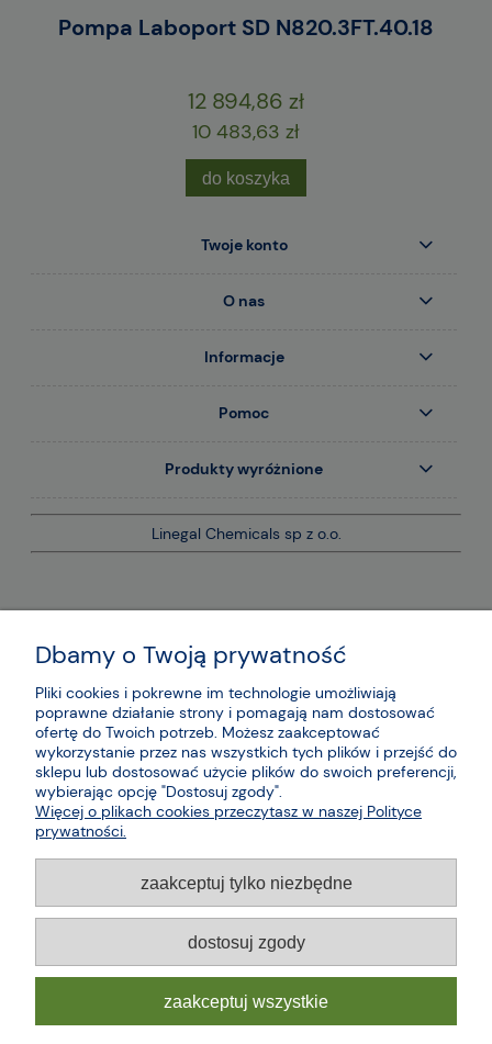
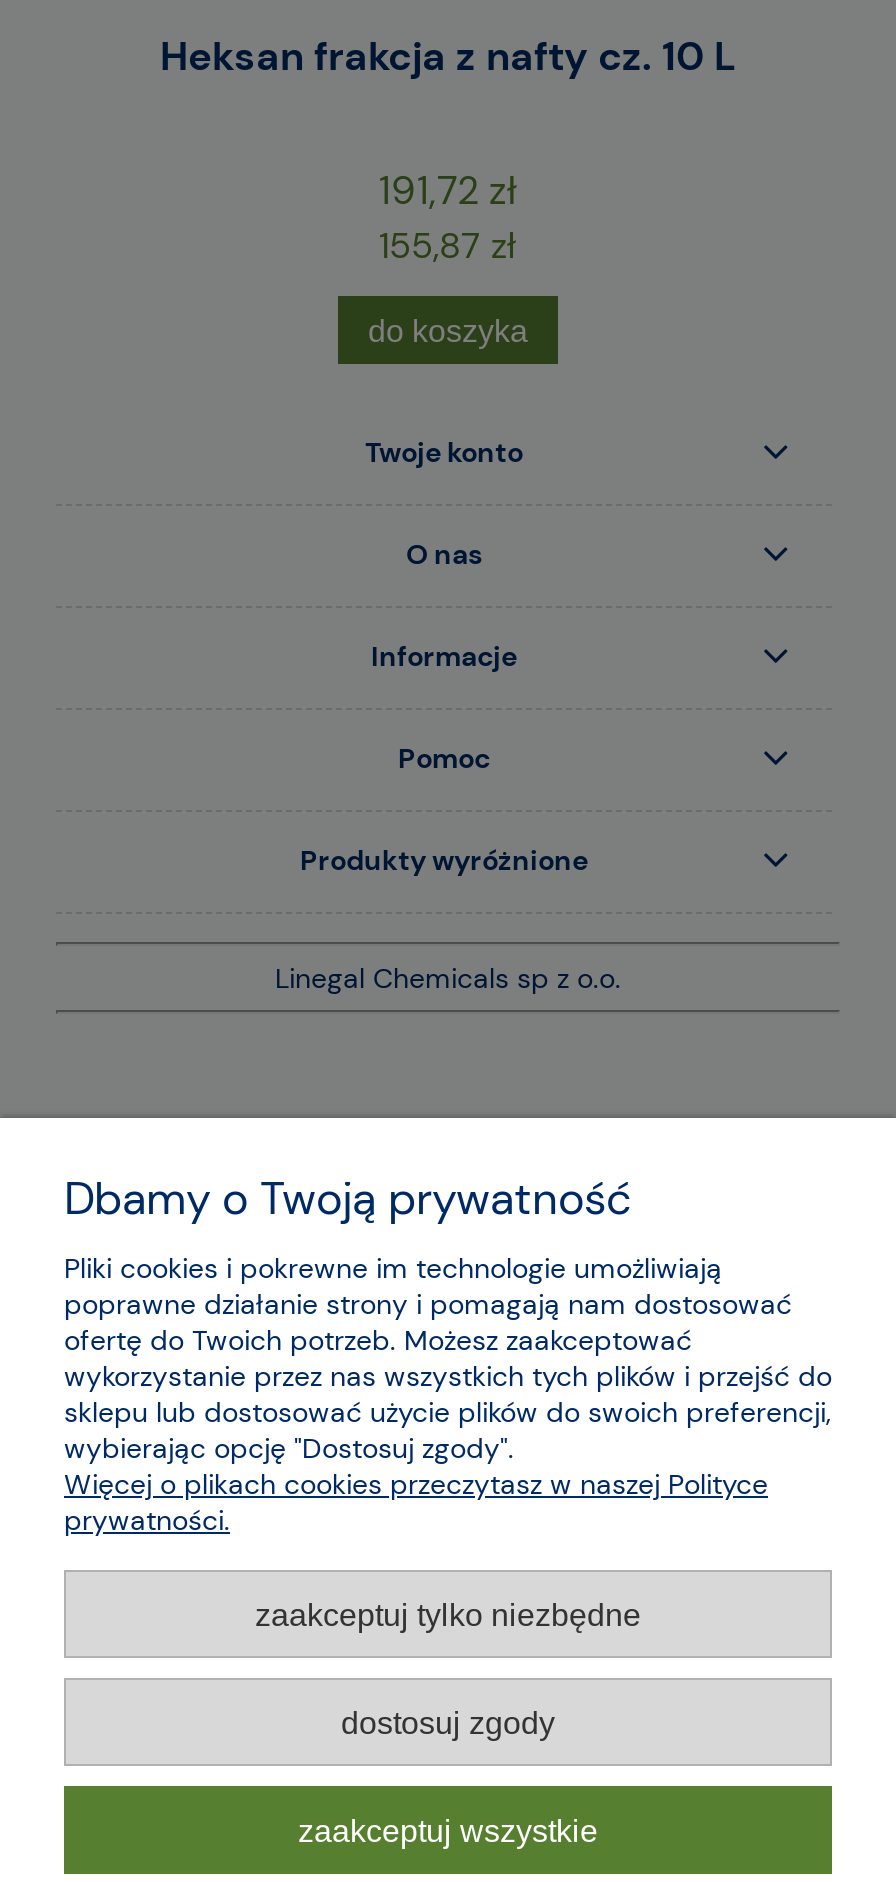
[58,13,434,42] Pompa Laboport SD N820.3FT.40.18 -> [160,30,736,82] Heksan frakcja z nafty cz. 10 L
[188,88,304,145] 12 894,86 zł | 10 483,63 zł -> [379,166,517,270] 191,72 zł | 155,87 zł

